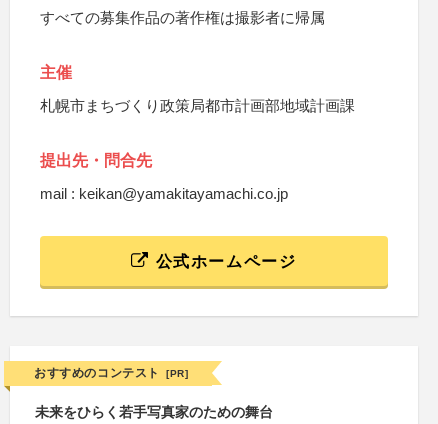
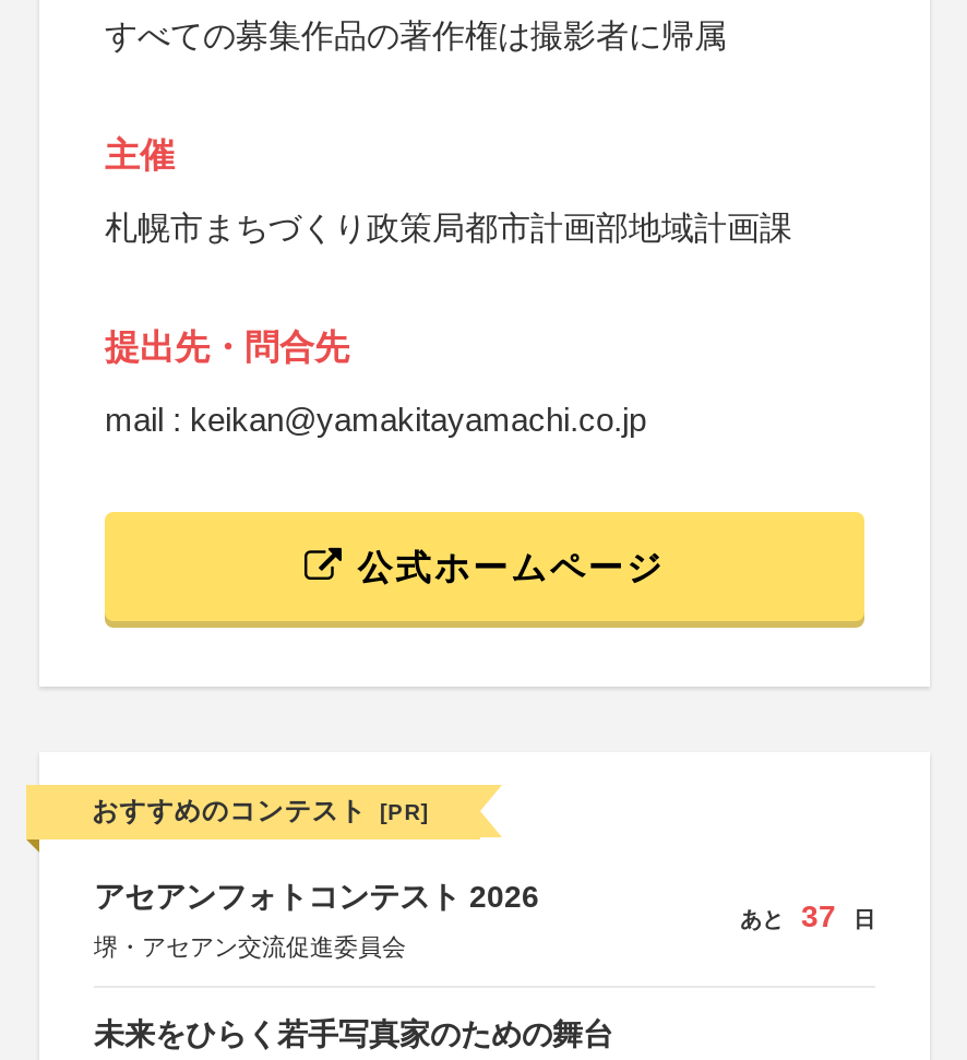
none -> [94,879,539,960] アセアンフォトコンテスト 2026 | 堺・アセアン交流促進委員会
none -> [740,898,875,933] あと | 37 | 日

